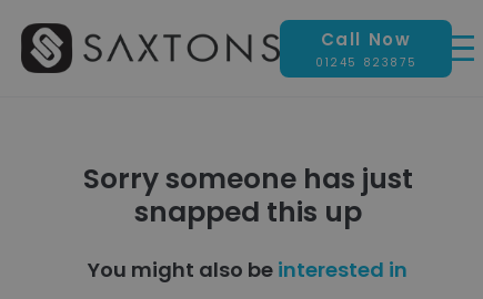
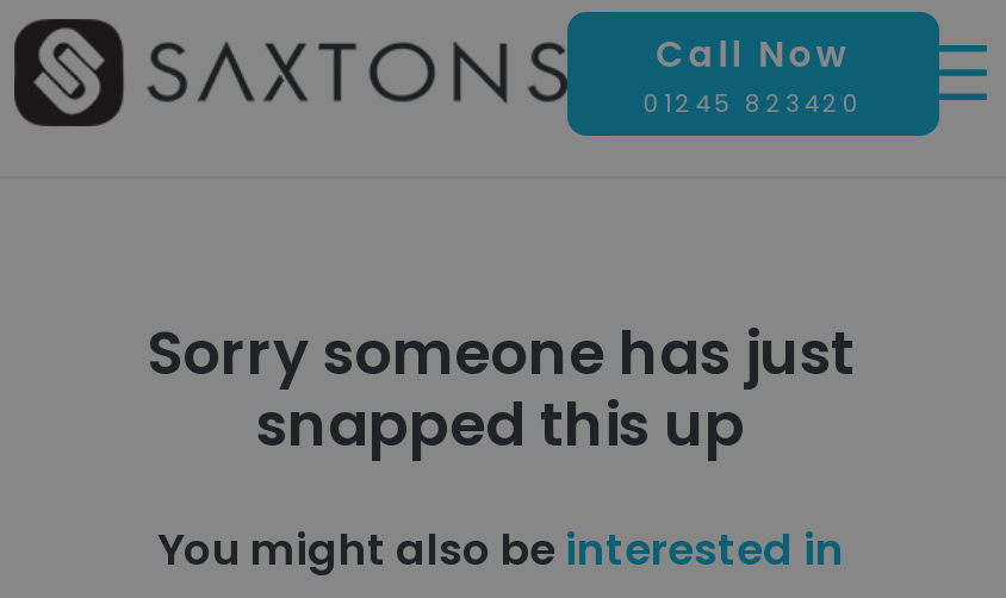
[315,54,416,70] 01245 823875 -> [643,85,863,120] 01245 823420

